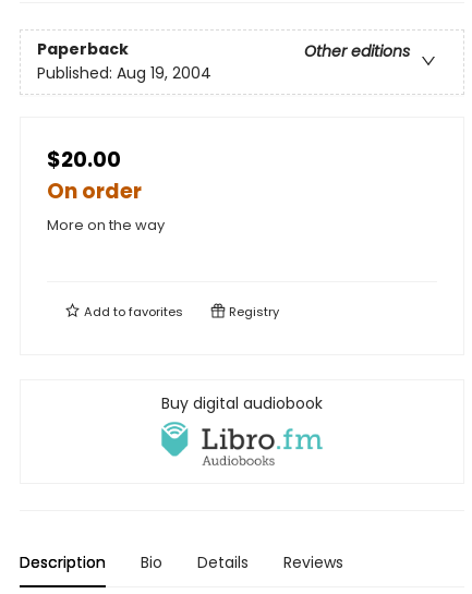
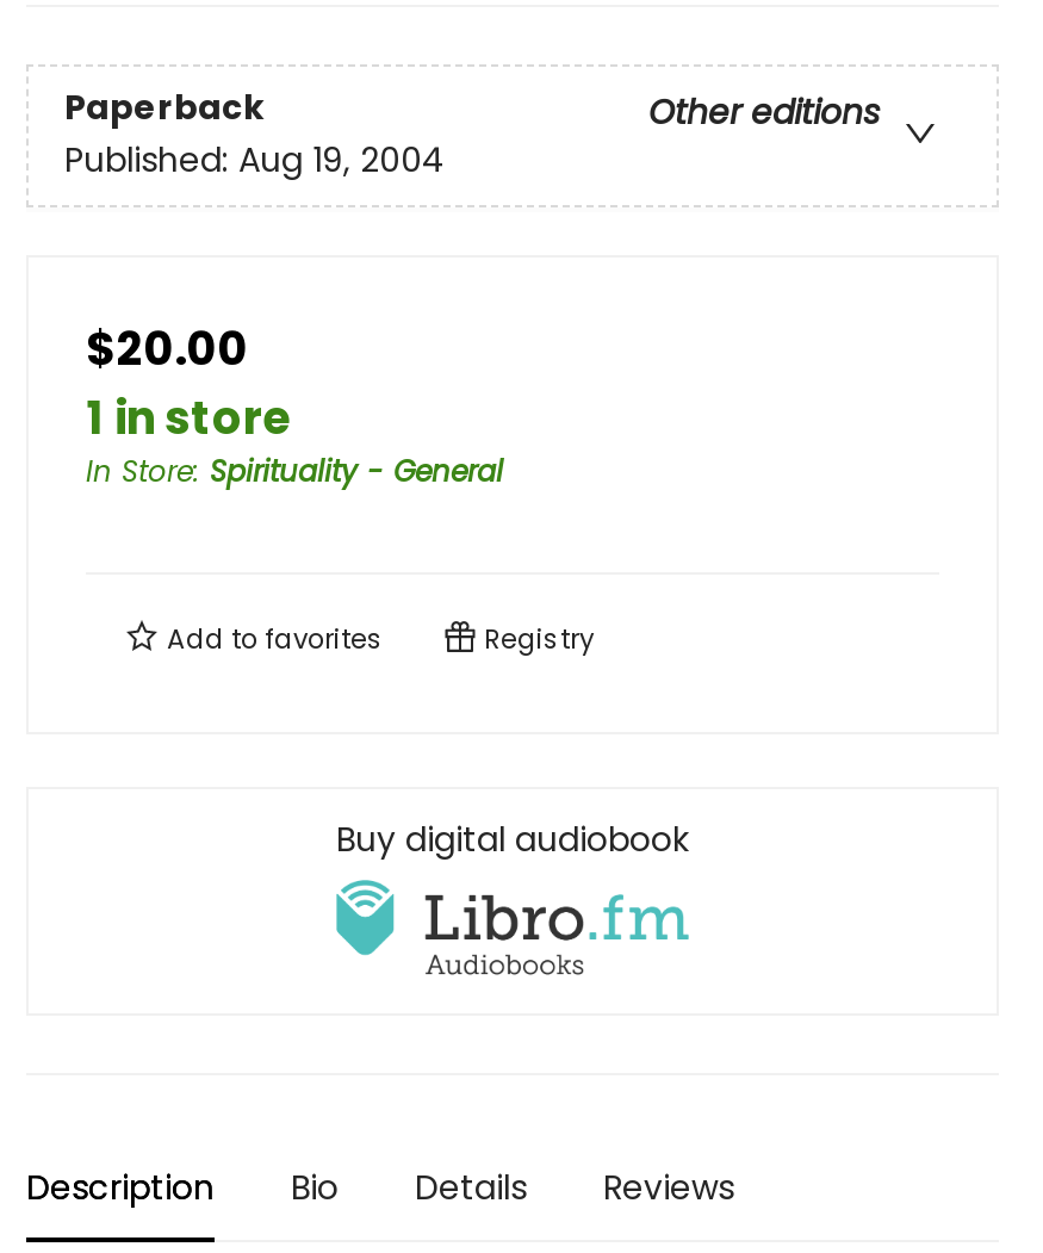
[47,177,165,235] On order | More on the way -> [86,386,503,491] 1 in store | In Store: Spirituality - General

